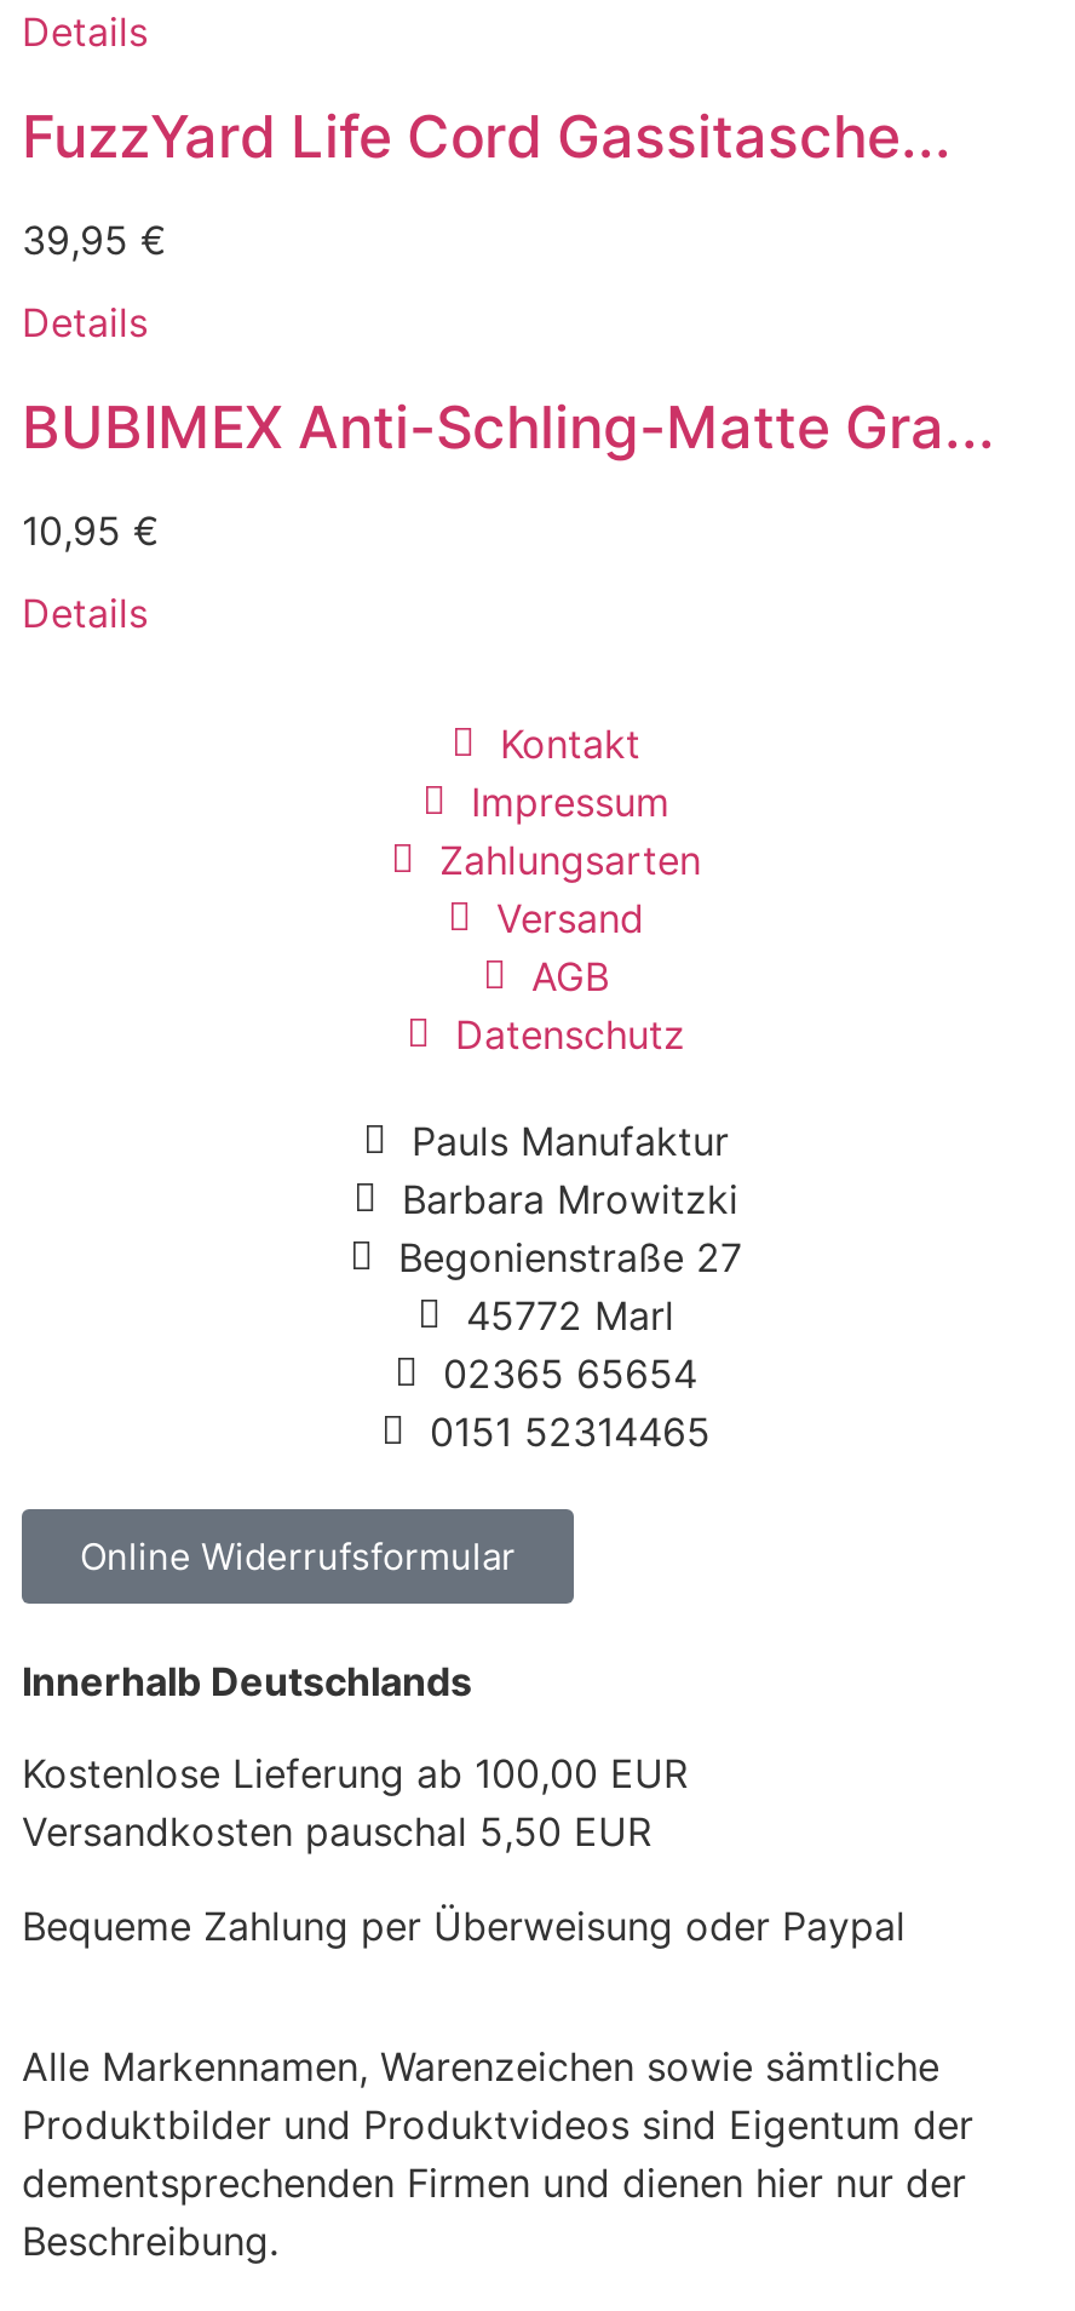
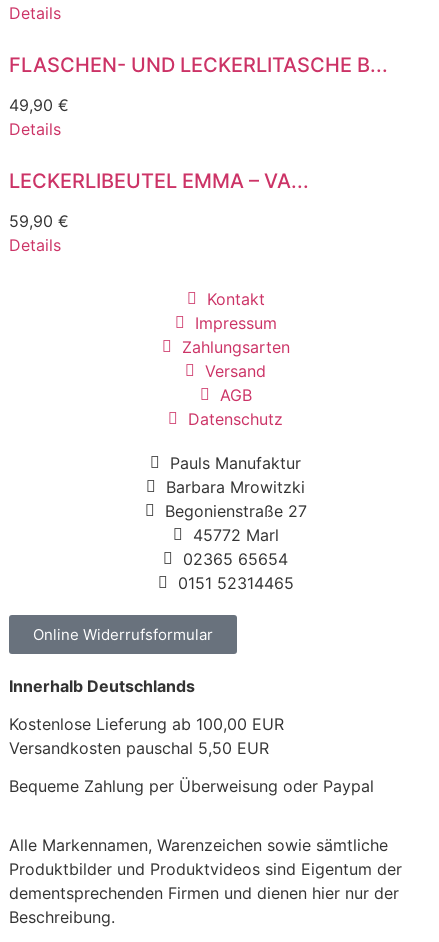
[22,101,952,171] FuzzYard Life Cord Gassitasche... -> [9,53,388,77] FLASCHEN- UND LECKERLITASCHE B...
[22,215,167,263] 39,95 € -> [9,95,69,115] 49,90 €
[22,392,995,462] BUBIMEX Anti-Schling-Matte Gra... -> [9,169,309,193] LECKERLIBEUTEL EMMA – VA...
[22,506,160,554] 10,95 € -> [9,211,69,231] 59,90 €

